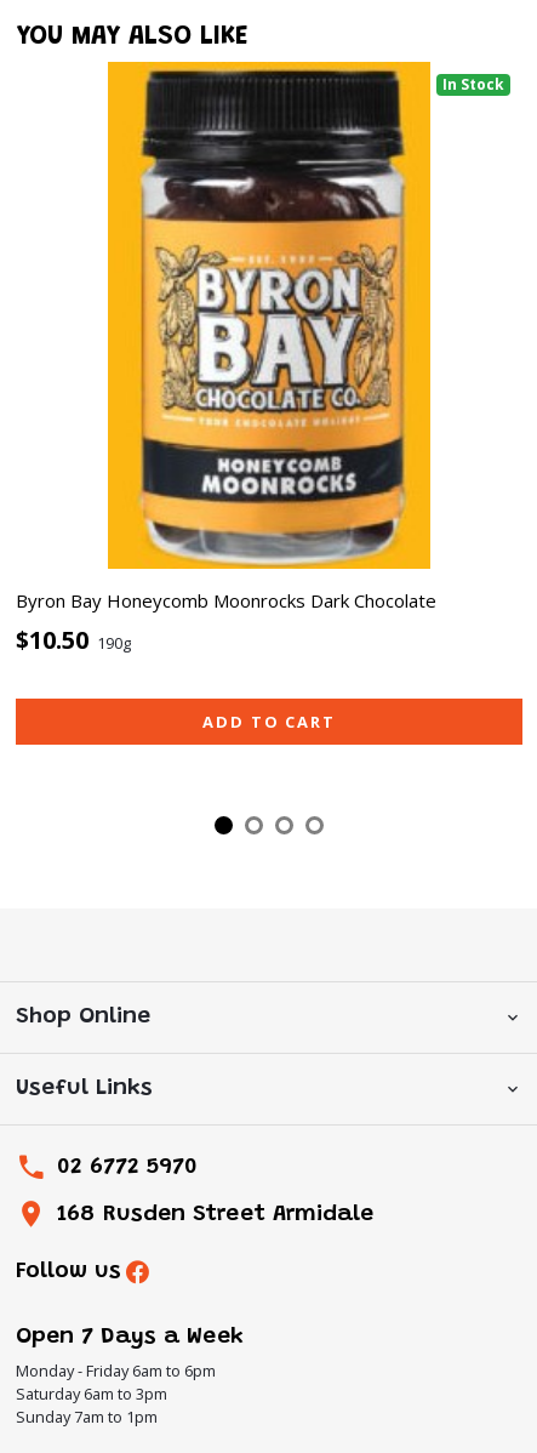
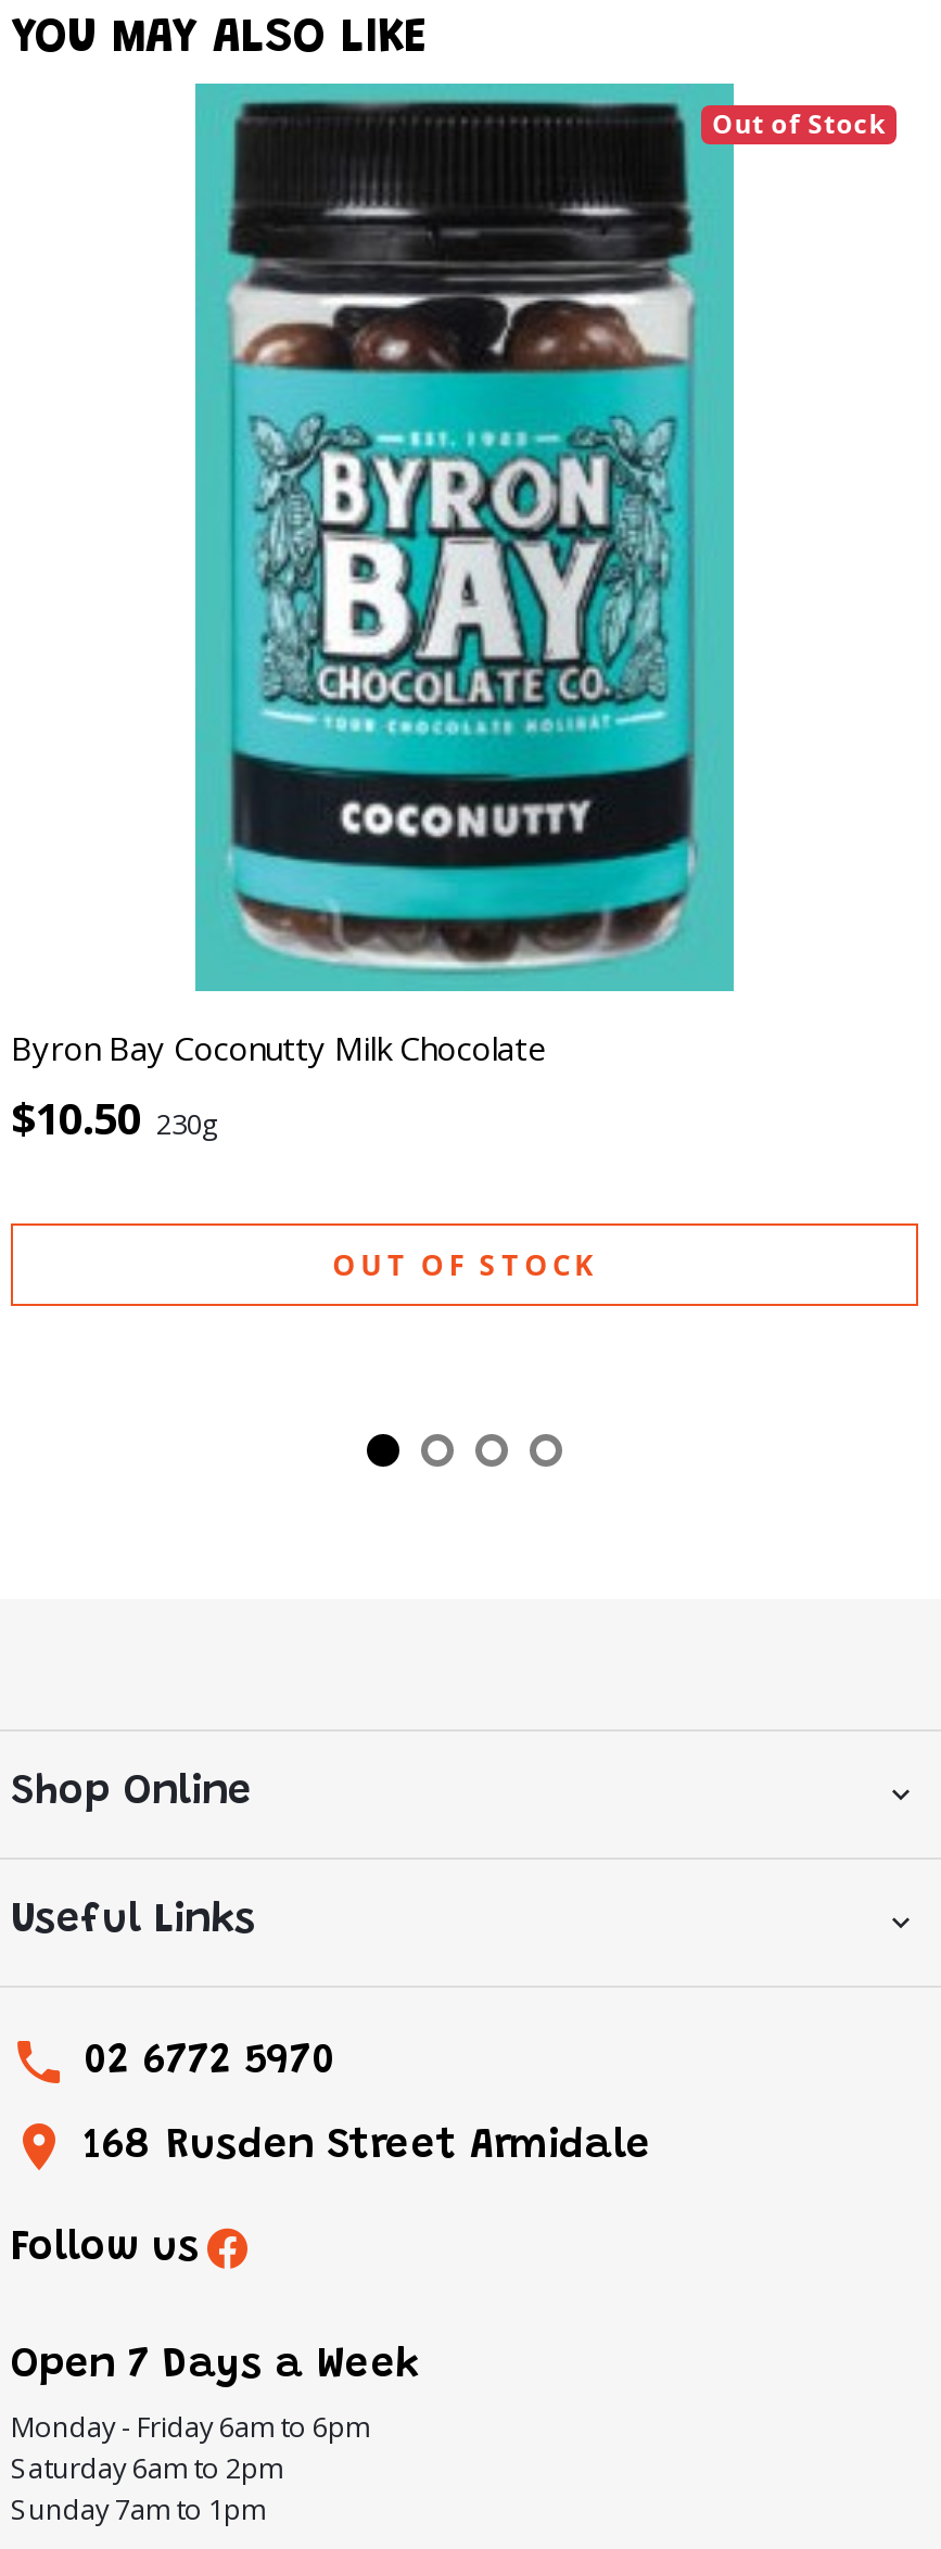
[107,61,505,570] [image] | In Stock -> [176,81,886,993] [image] | Out of Stock
[16,588,436,656] Byron Bay Honeycomb Moonrocks Dark Chocolate | $10.50 190g -> [11,1026,547,1147] Byron Bay Coconutty Milk Chocolate | $10.50 230g
[202,710,336,732] ADD TO CART -> [333,1244,596,1283] OUT OF STOCK
[16,1383,167,1405] Saturday 6am to 3pm -> [11,2448,282,2487] Saturday 6am to 2pm

